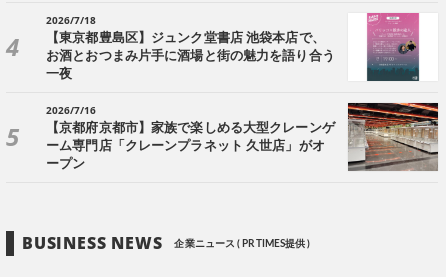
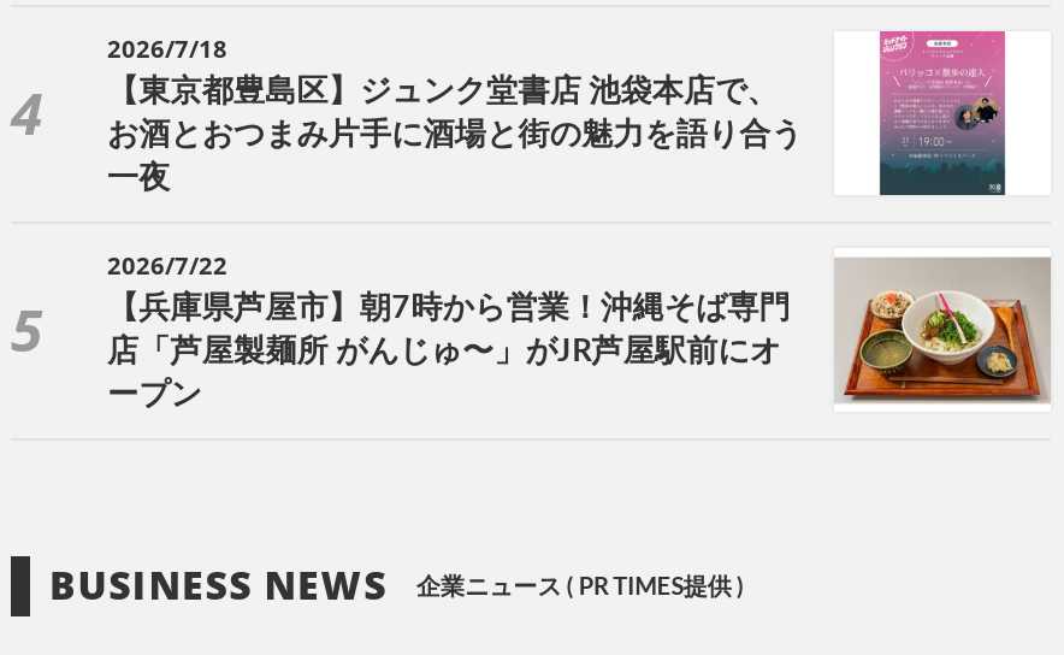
[46,103,96,117] 2026/7/16 -> [107,247,227,281] 2026/7/22
[46,102,439,172] [image] | 【京都府京都市】家族で楽しめる大型クレーンゲ -> [107,248,1051,412] [image] | 【兵庫県芦屋市】朝7時から営業！沖縄そば専門
[46,140,325,153] ーム専門店「クレーンプラネット 久世店」がオ -> [107,336,781,368] 店「芦屋製麺所 がんじゅ〜」がJR芦屋駅前にオ

